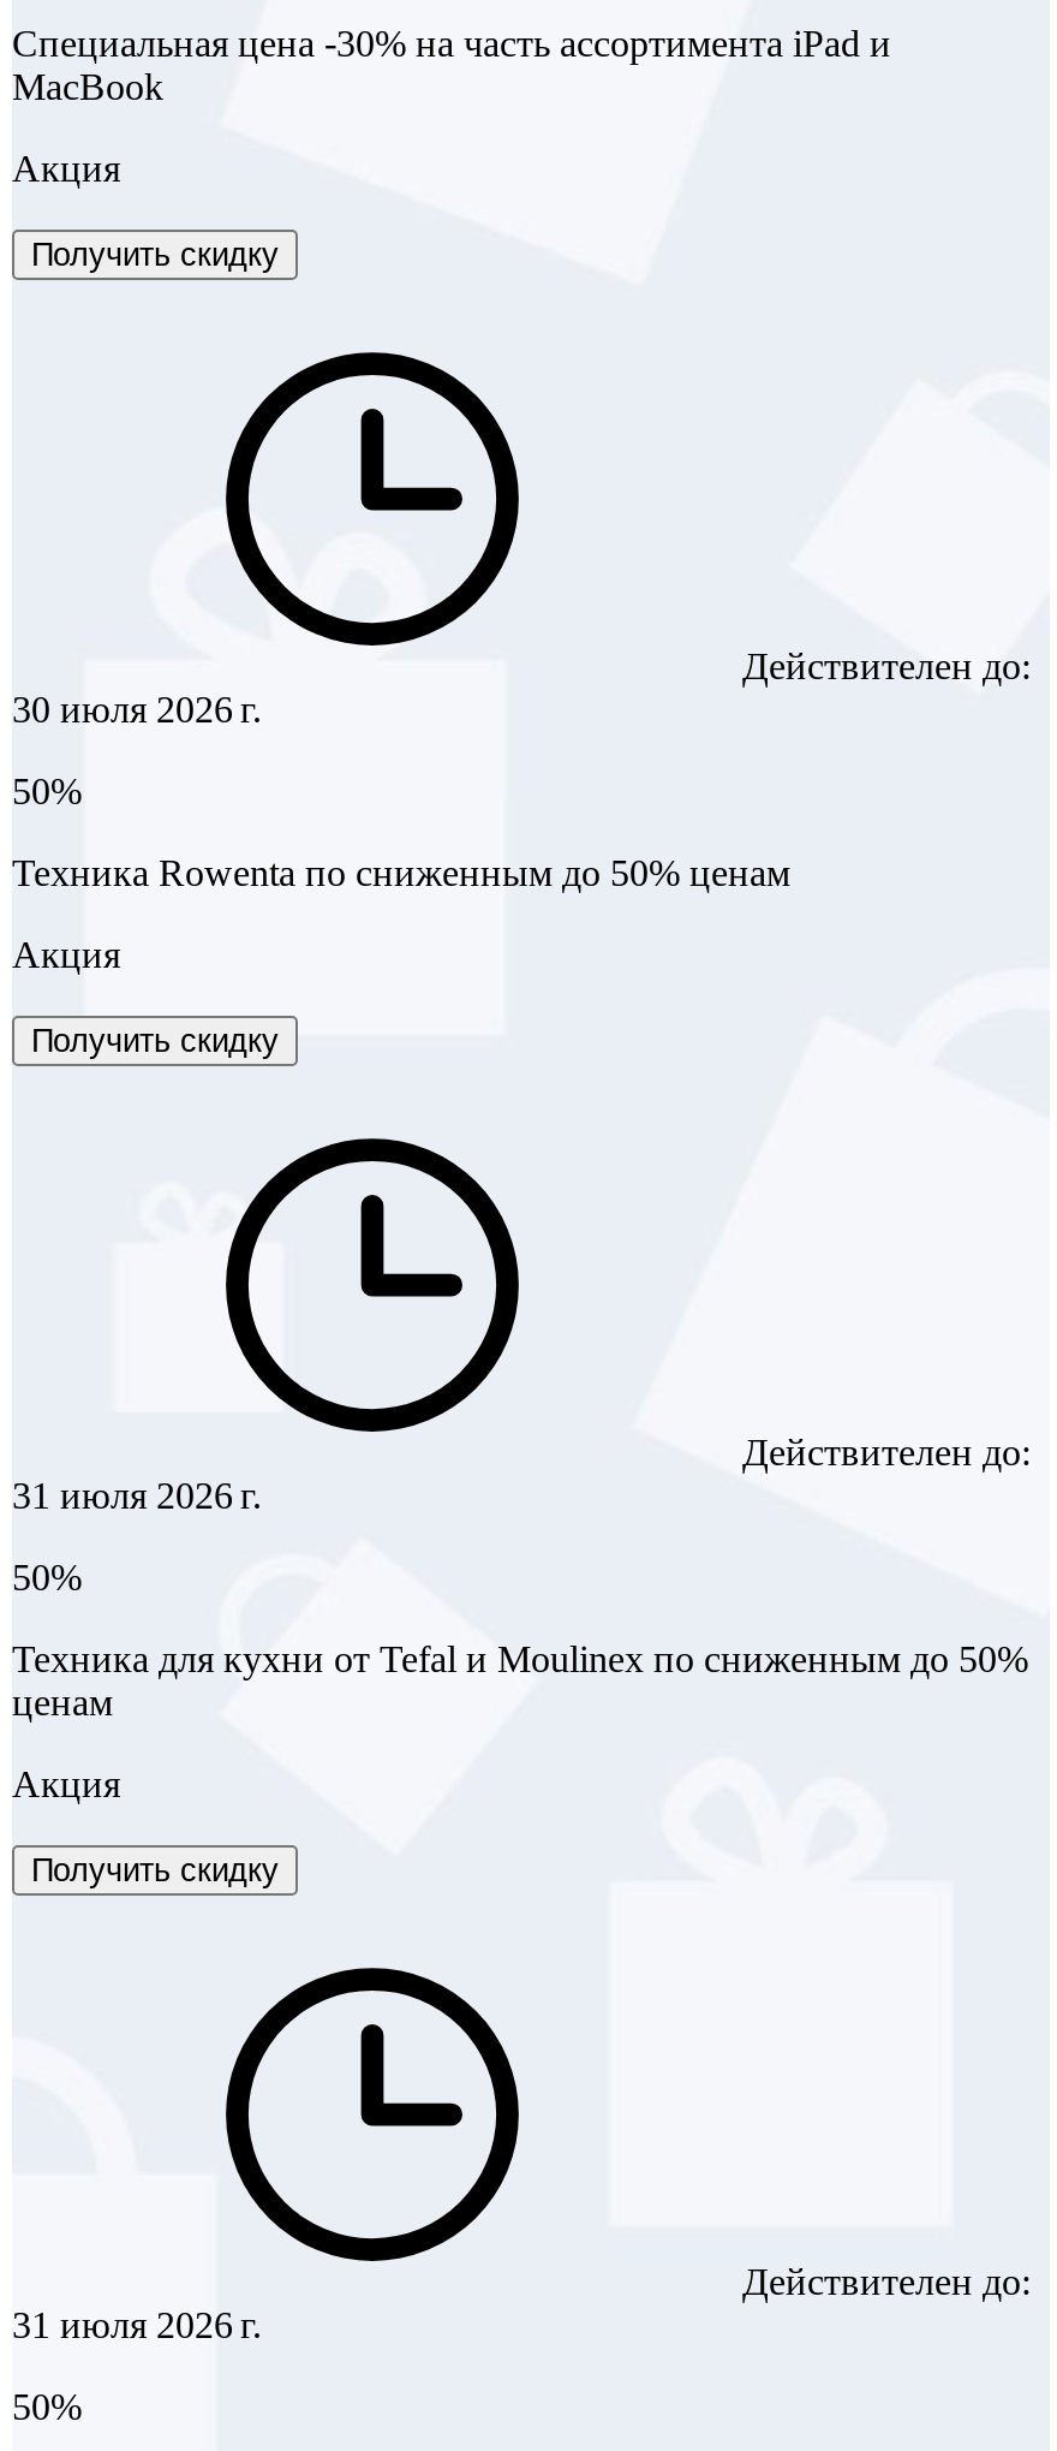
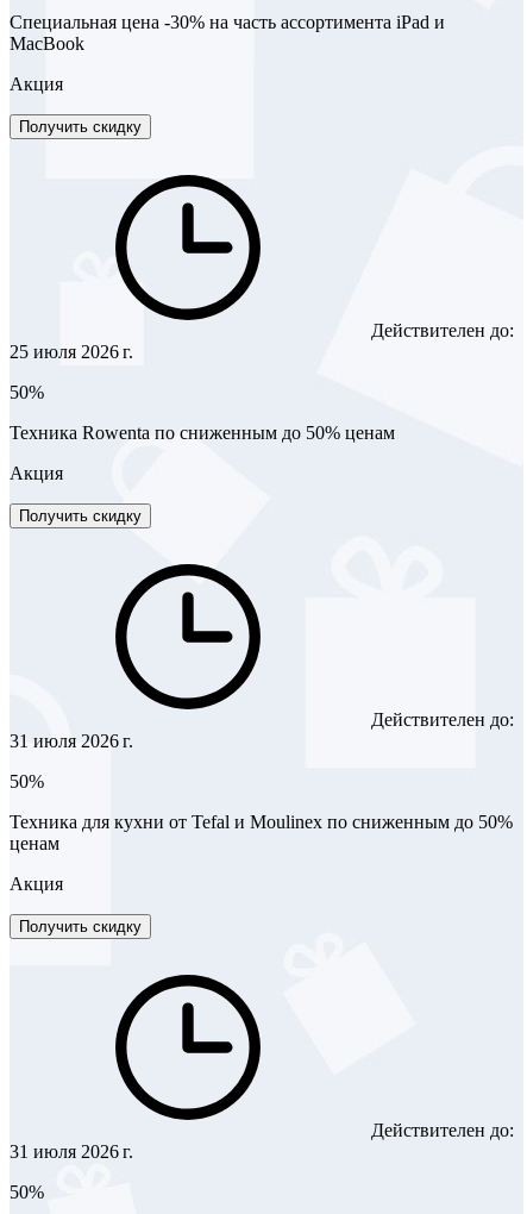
[12,688,262,729] 30 июля 2026 г. -> [10,341,133,362] 25 июля 2026 г.

